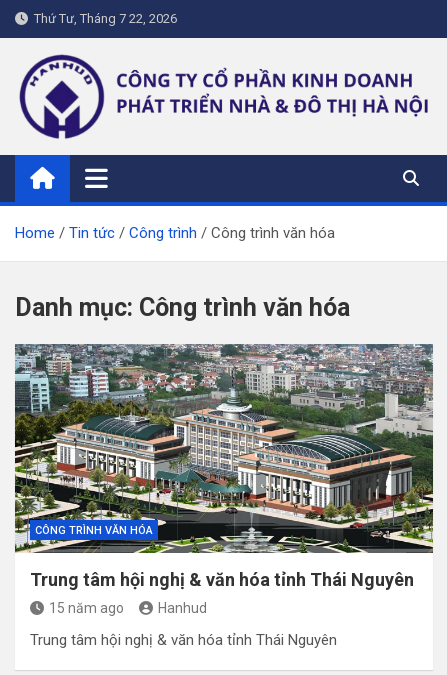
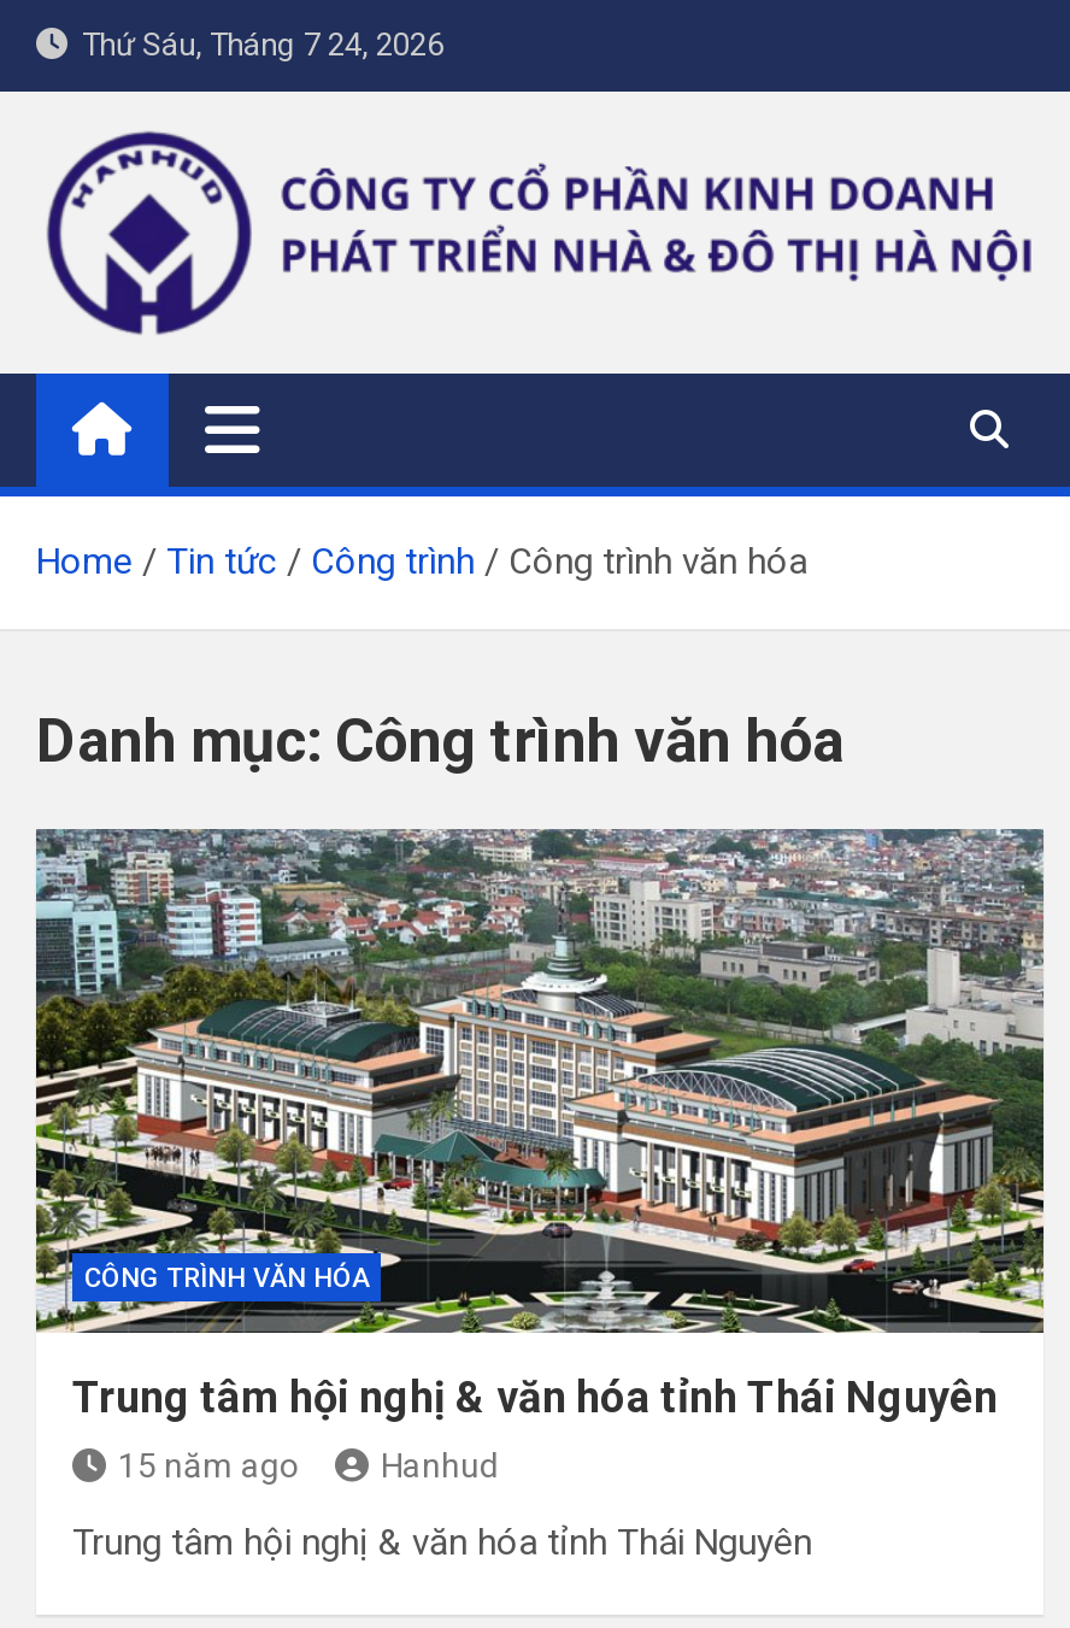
[28,11,177,26] Thứ Tư, Tháng 7 22, 2026 -> [67,27,443,63] Thứ Sáu, Tháng 7 24, 2026

